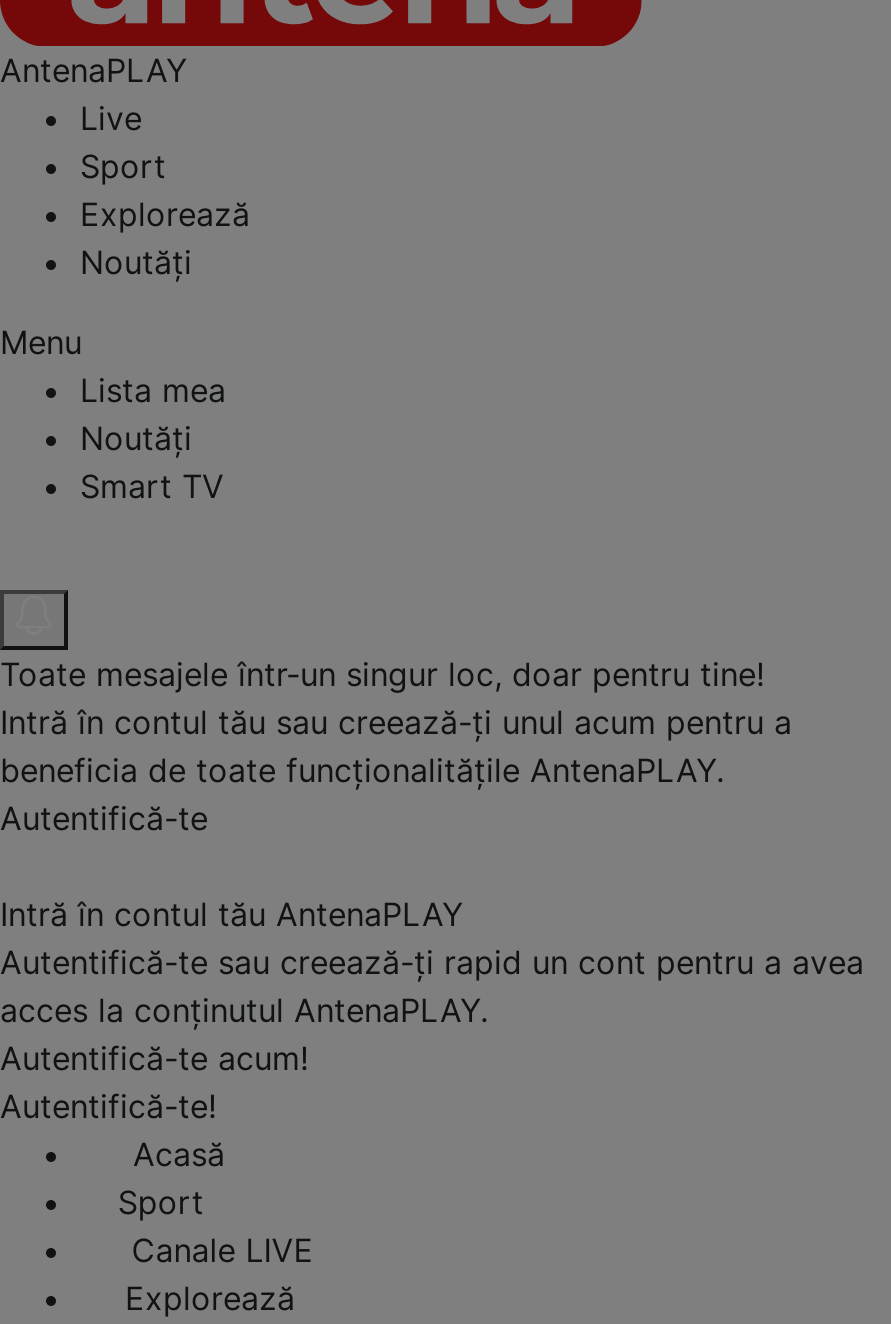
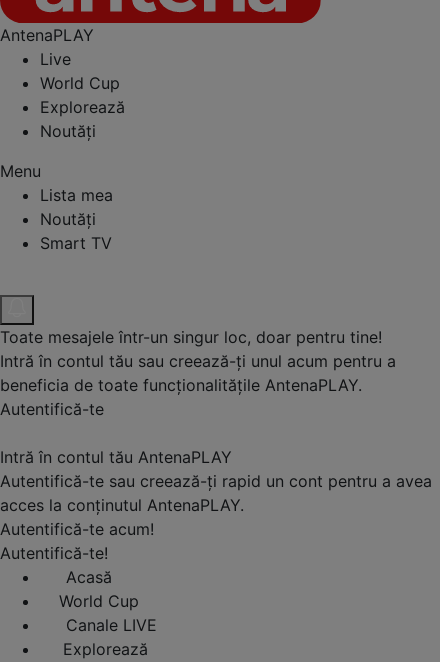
[80,145,166,185] Sport -> [40,73,120,93] World Cup
[118,1181,204,1221] Sport -> [59,591,139,611] World Cup

